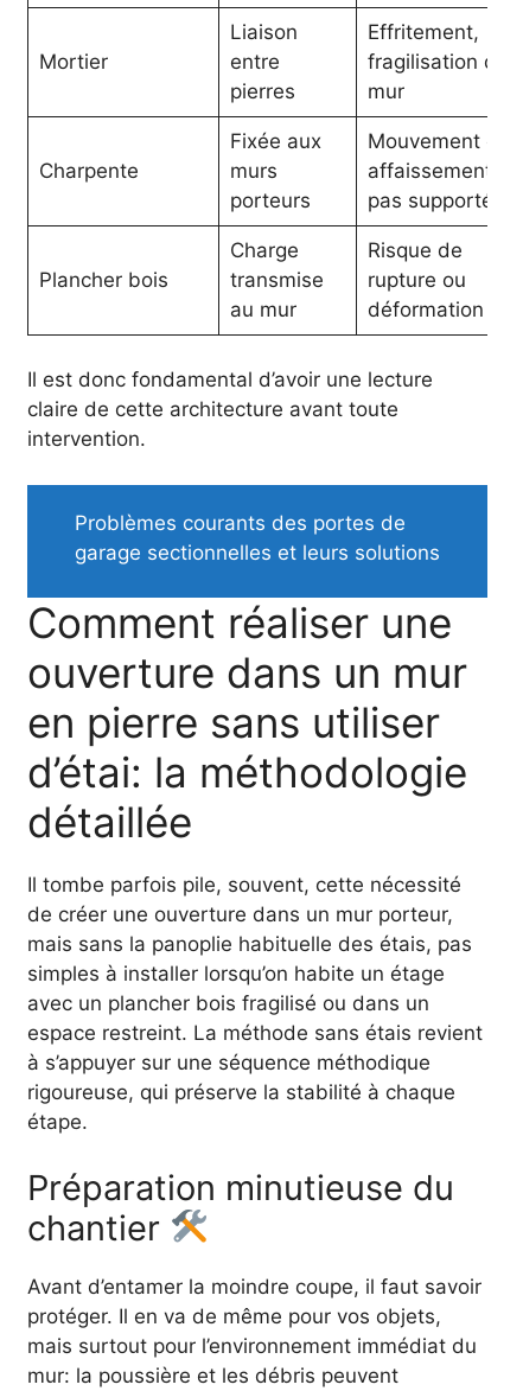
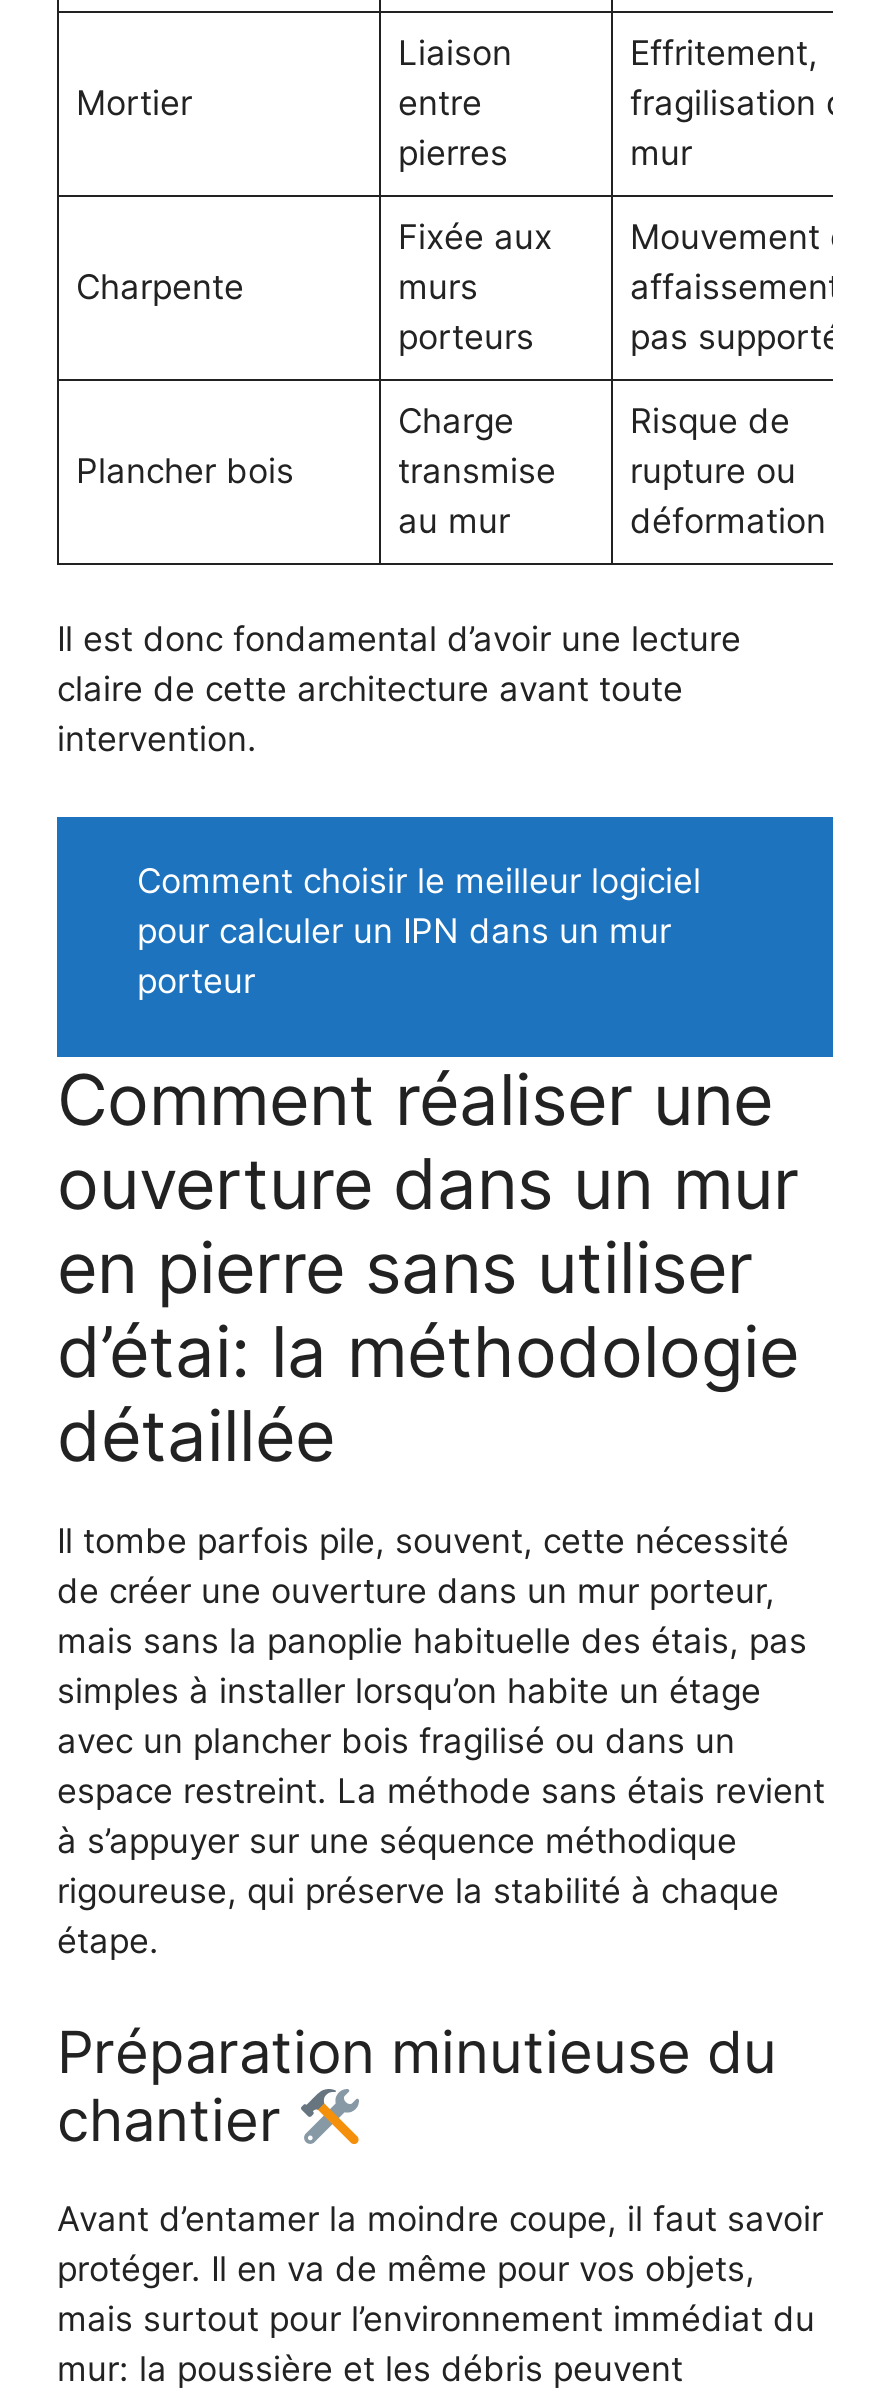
[75,511,440,564] Problèmes courants des portes de | garage sectionnelles et leurs solutions -> [137,861,701,1001] Comment choisir le meilleur logiciel | pour calculer un IPN dans un mur | porteur

